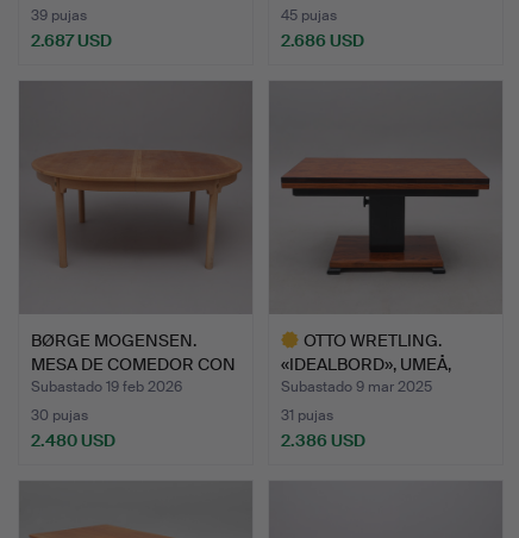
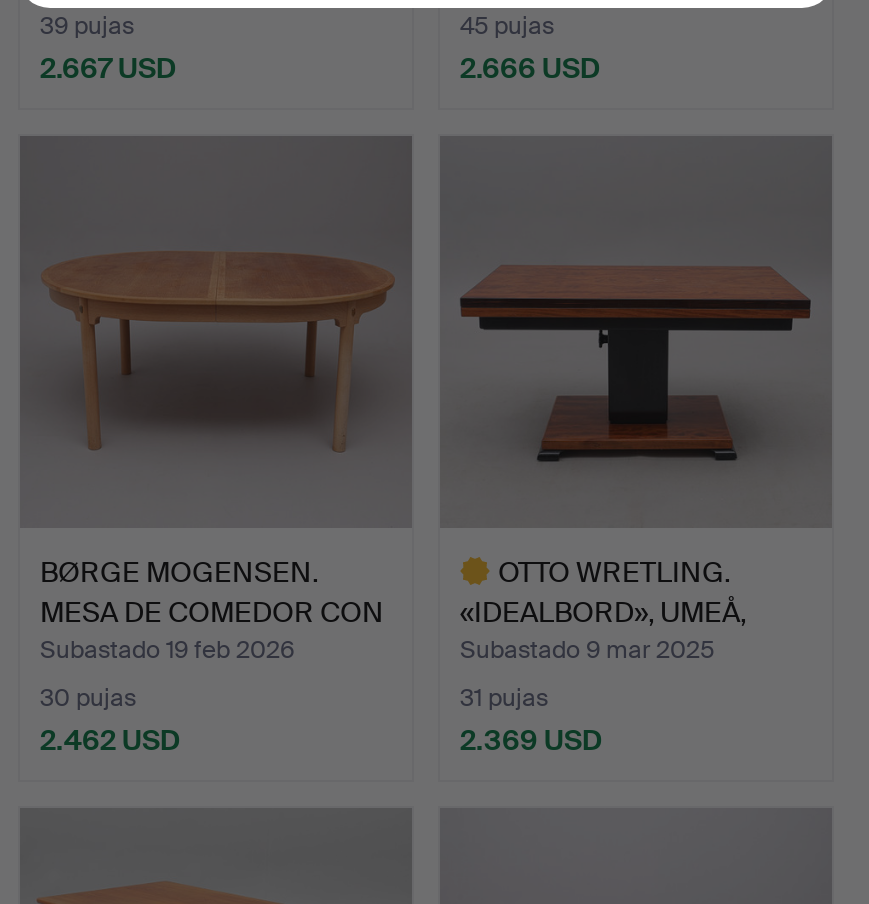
[31,30,112,51] 2.687 USD -> [40,50,176,86] 2.667 USD
[281,30,364,51] 2.686 USD -> [460,50,600,86] 2.666 USD
[31,430,115,451] 2.480 USD -> [40,722,180,758] 2.462 USD
[281,430,365,451] 2.386 USD -> [460,722,602,758] 2.369 USD

